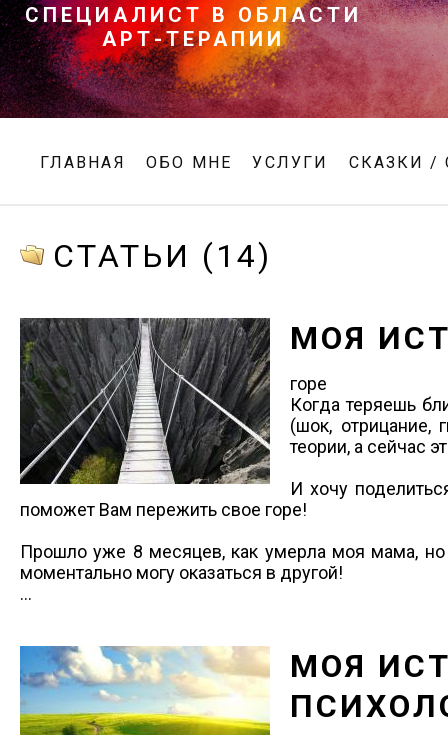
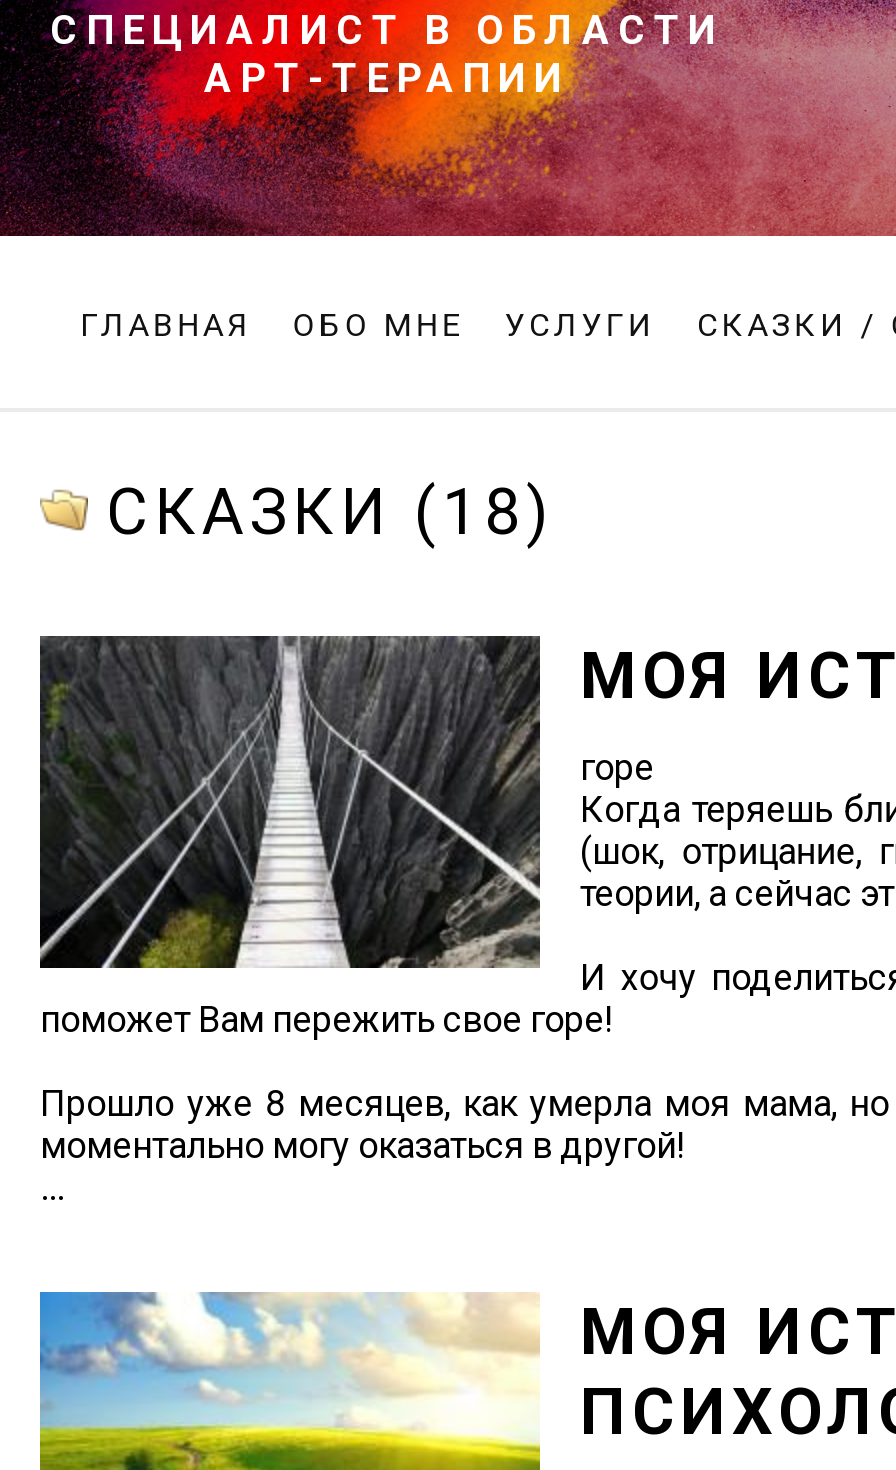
[53,237,272,275] СТАТЬИ (14) -> [106,474,554,550] СКАЗКИ (18)

